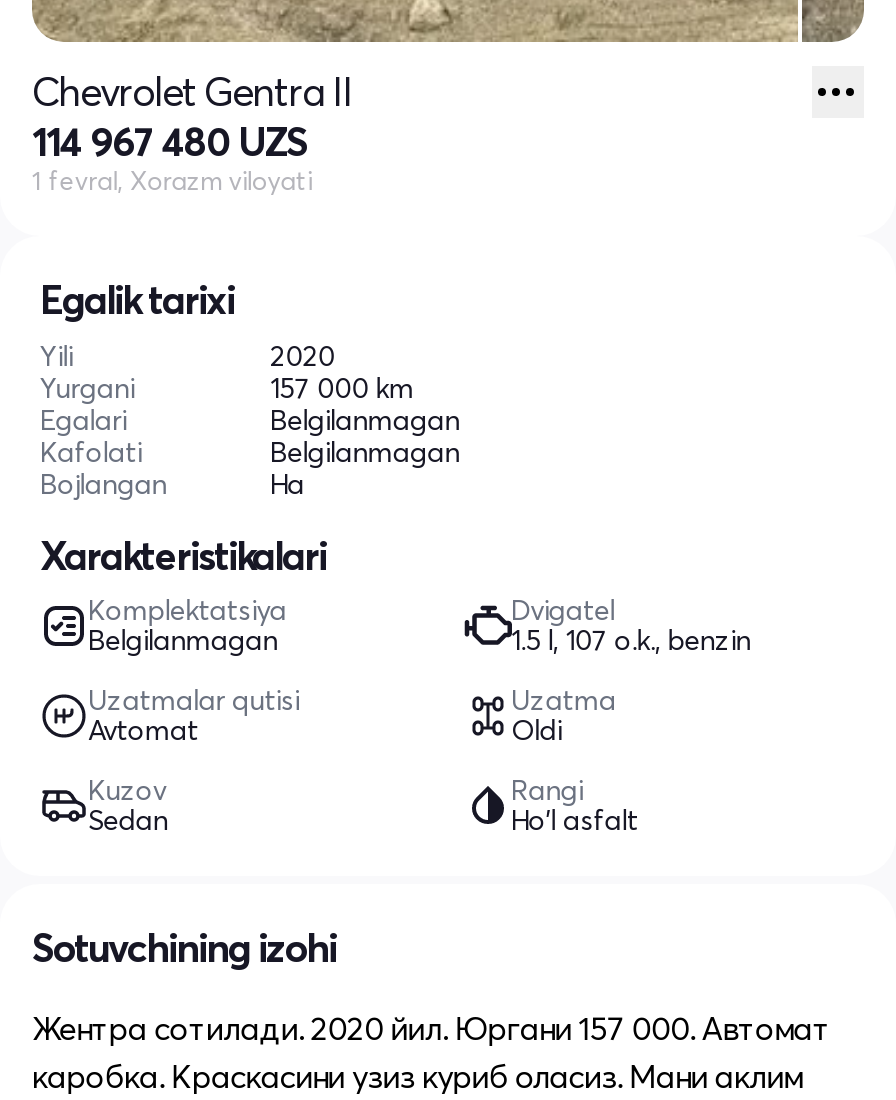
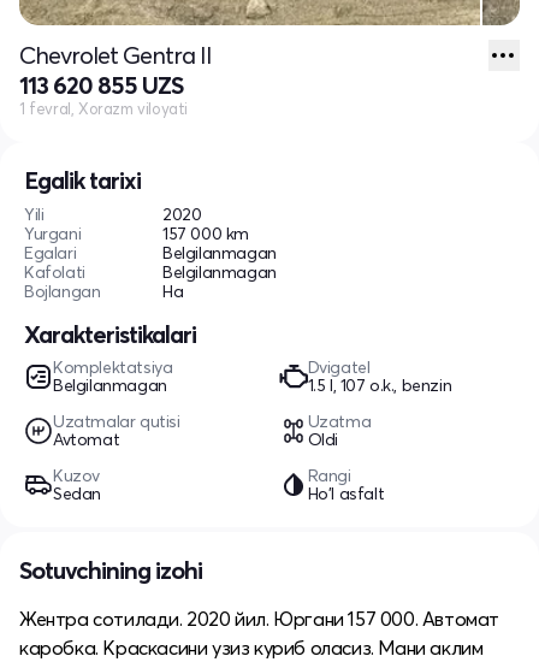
[32,115,306,165] 114 967 480 UZS -> [19,69,183,99] 113 620 855 UZS

